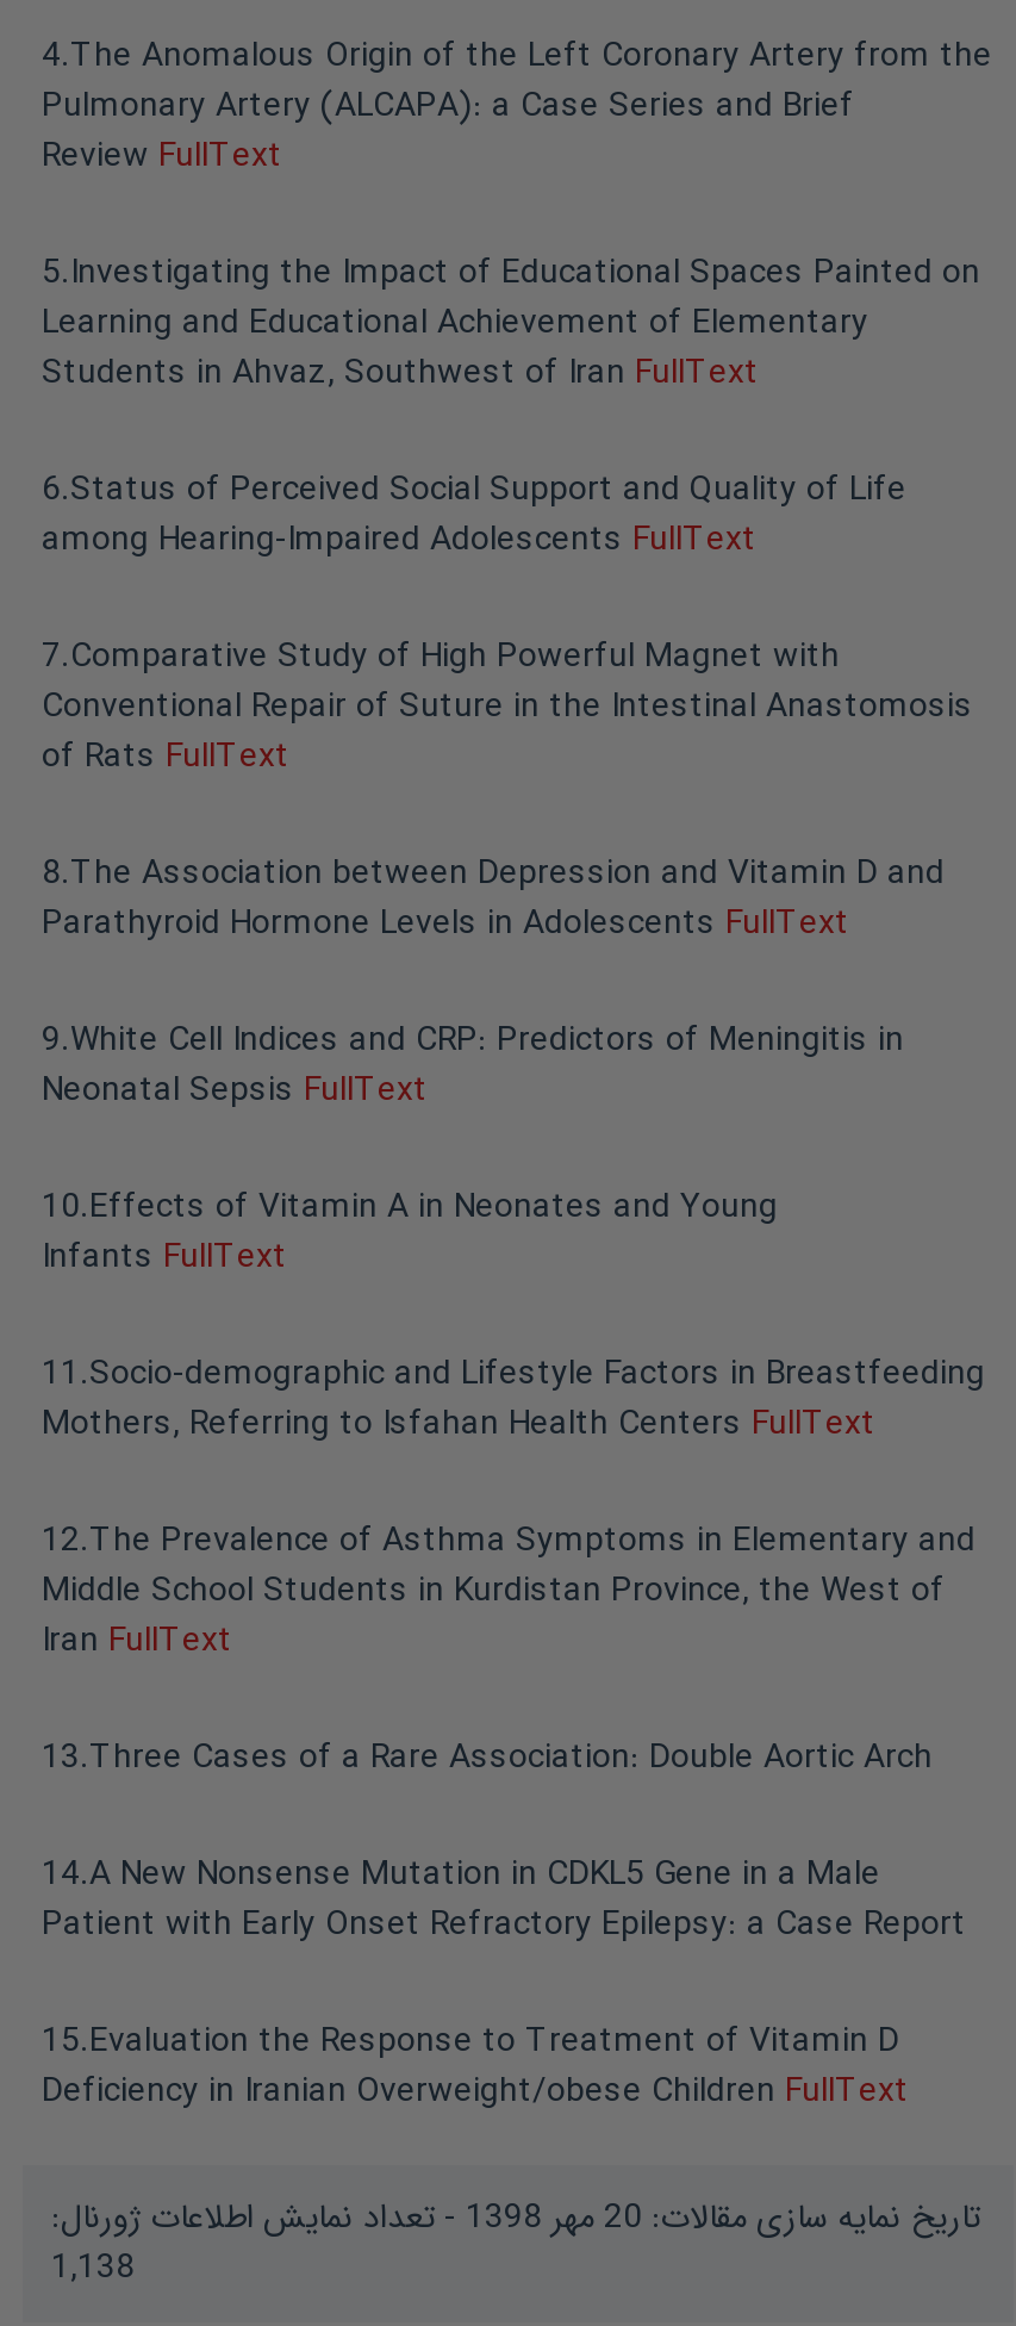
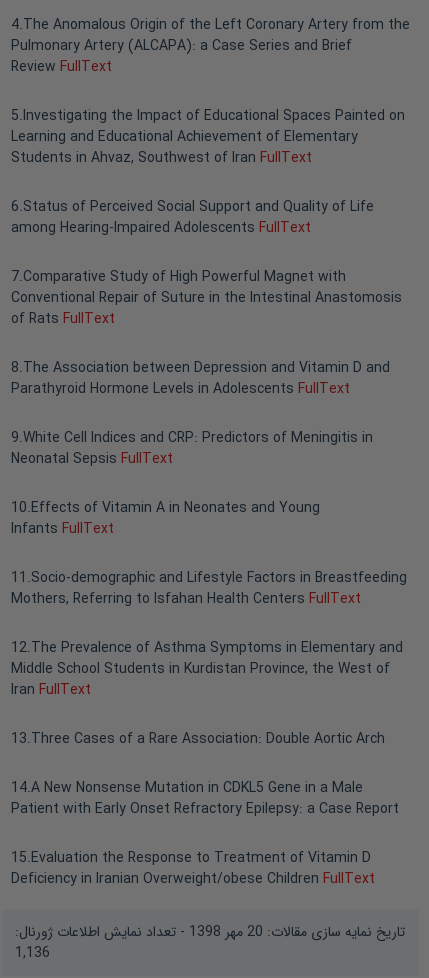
[51,2241,135,2294] 1,138 -> [15,942,50,964] 1,136

